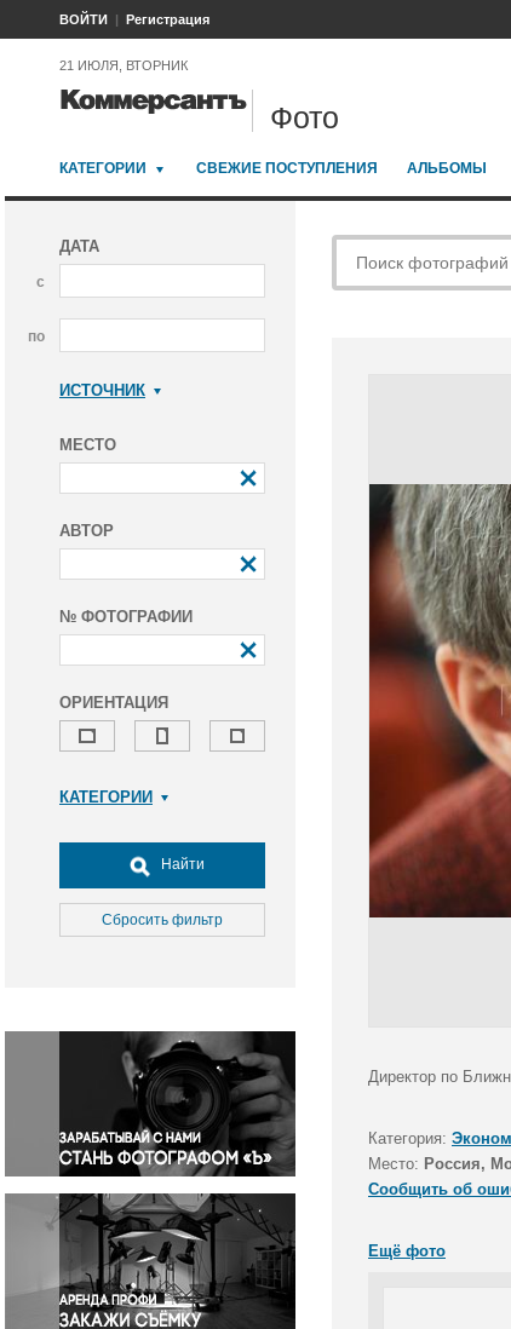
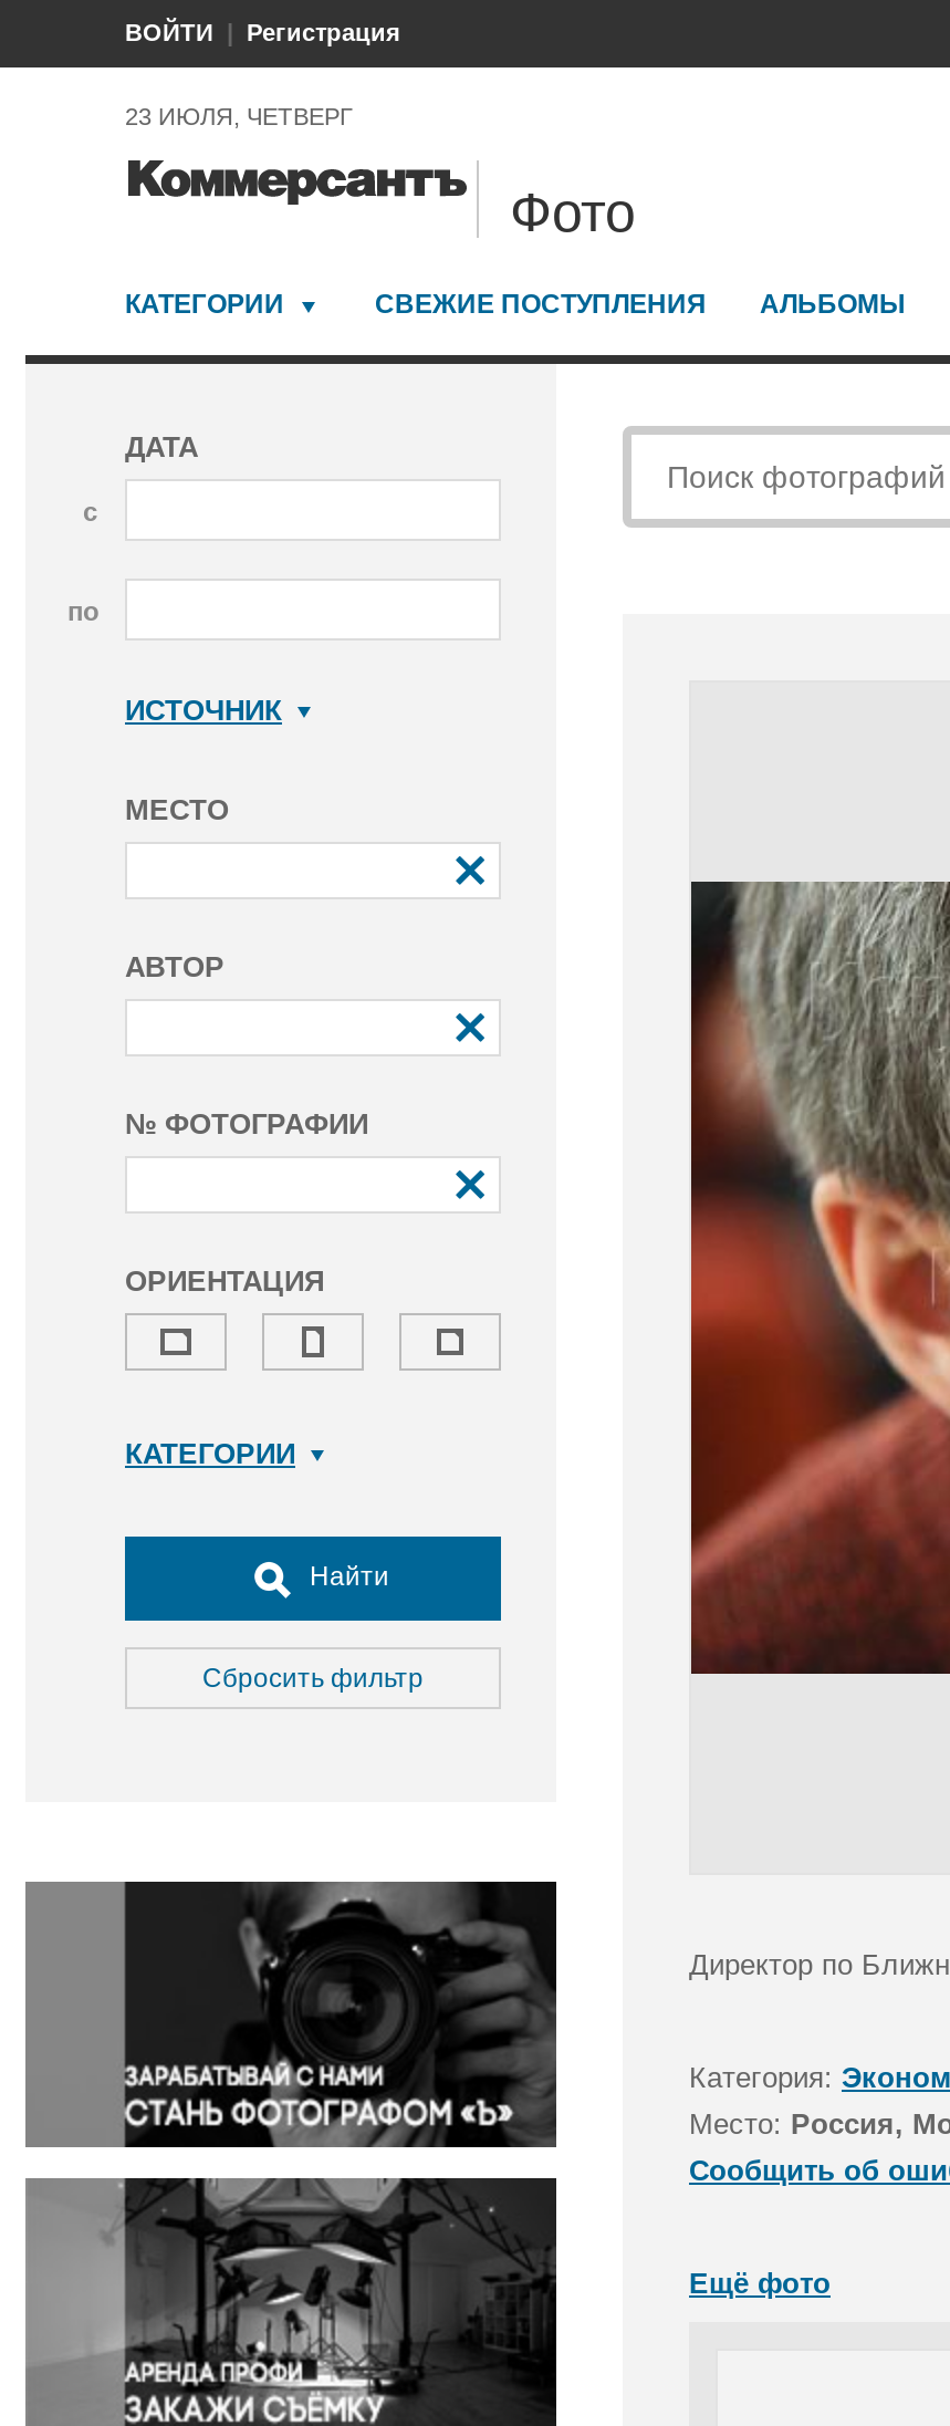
[59,58,188,73] 21 ИЮЛЯ, ВТОРНИК -> [125,103,353,129] 23 ИЮЛЯ, ЧЕТВЕРГ

